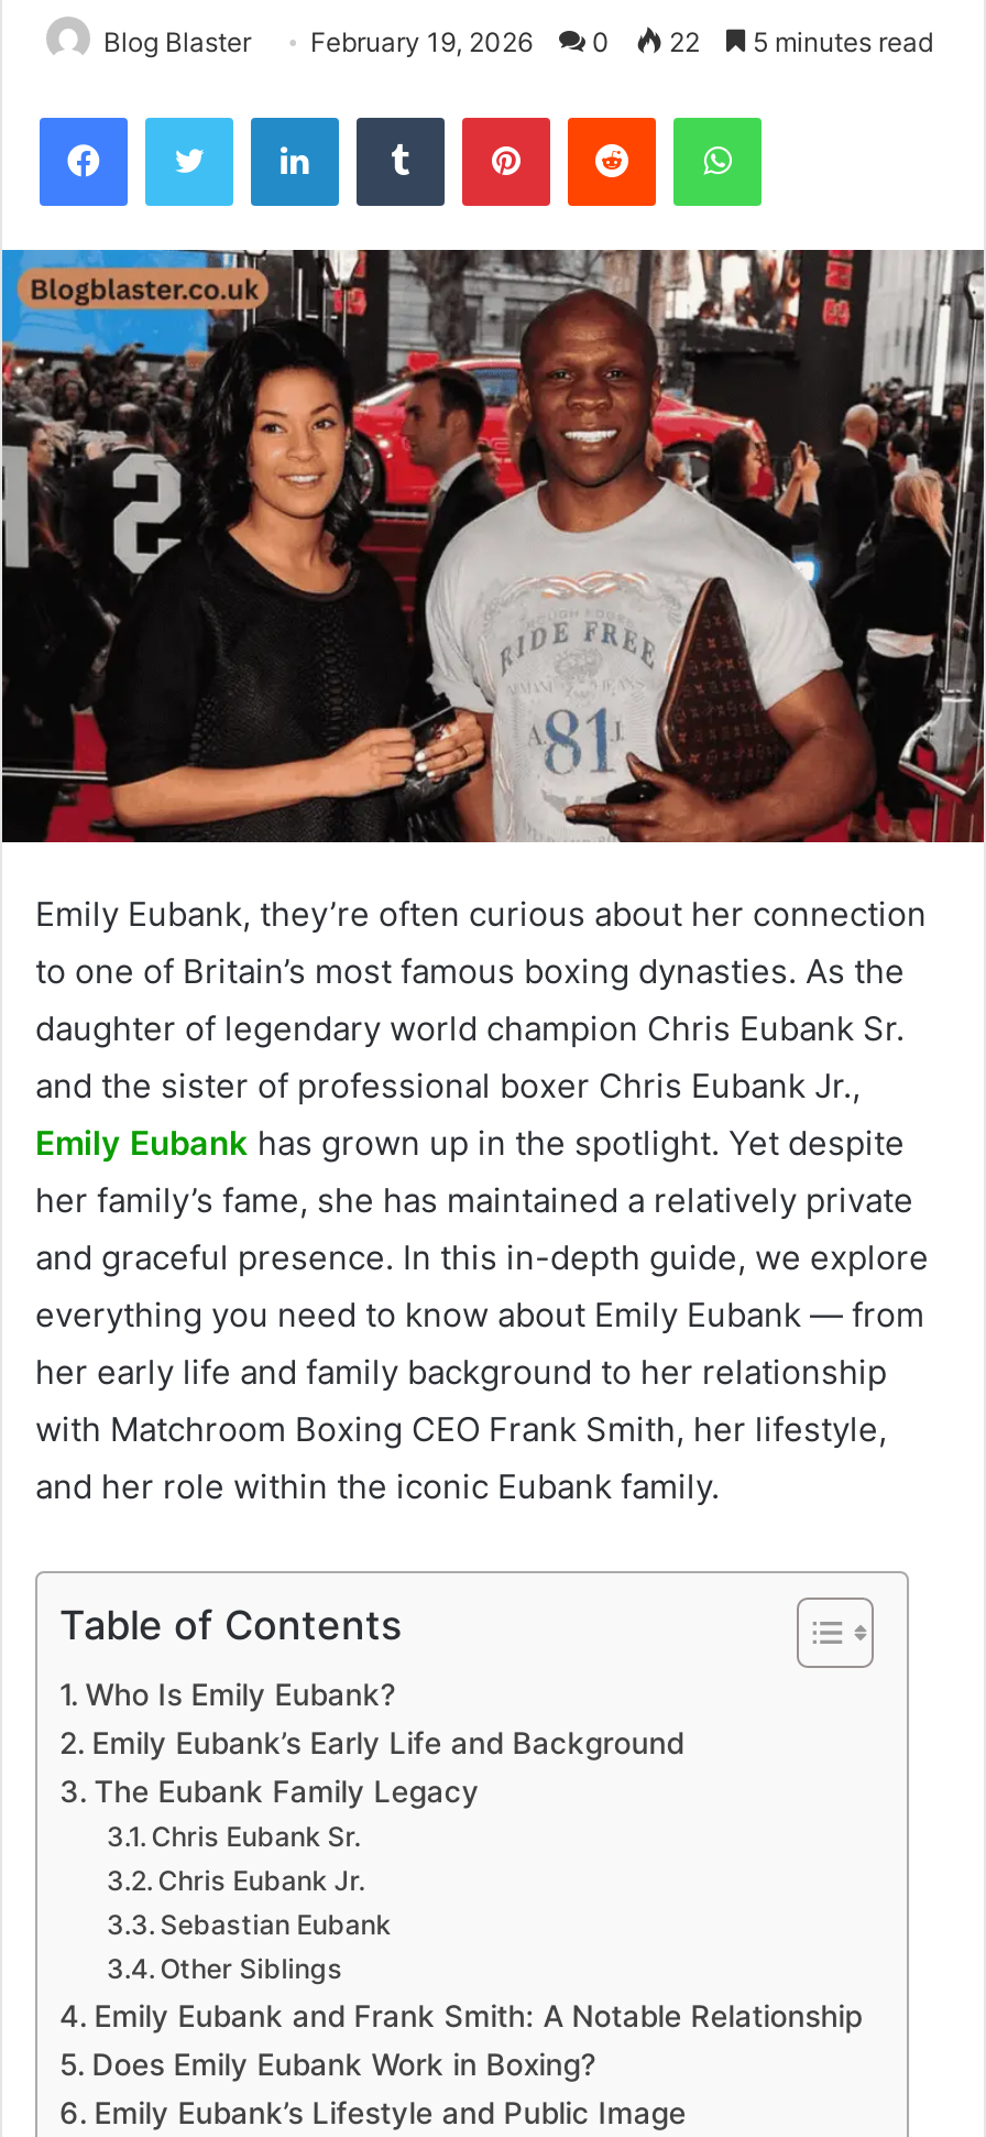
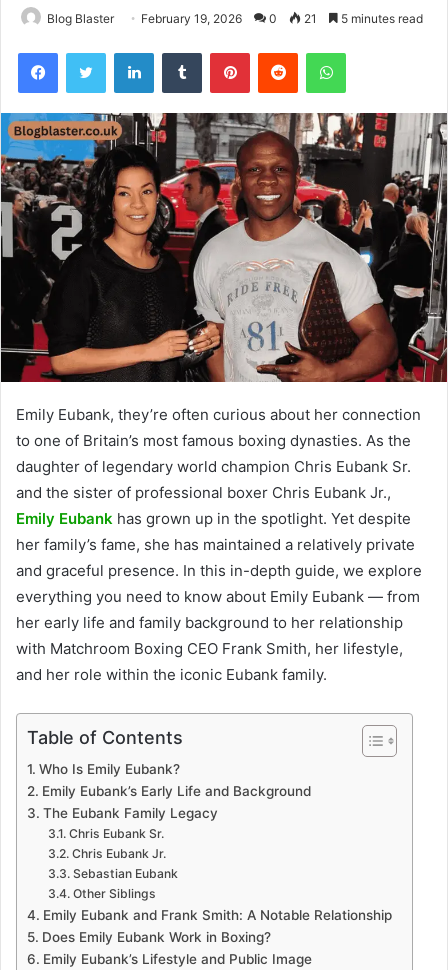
[103,26,933,59] Blog Blaster February 19, 2026 0 22 5 minutes read -> [47,11,423,26] Blog Blaster February 19, 2026 0 21 5 minutes read

